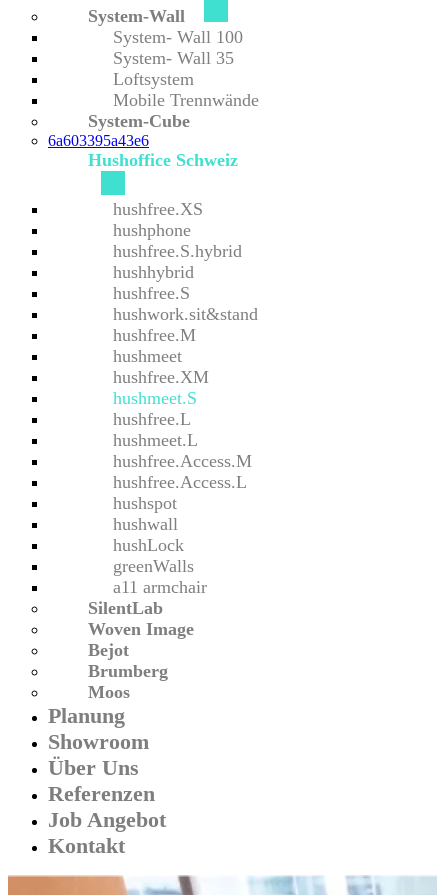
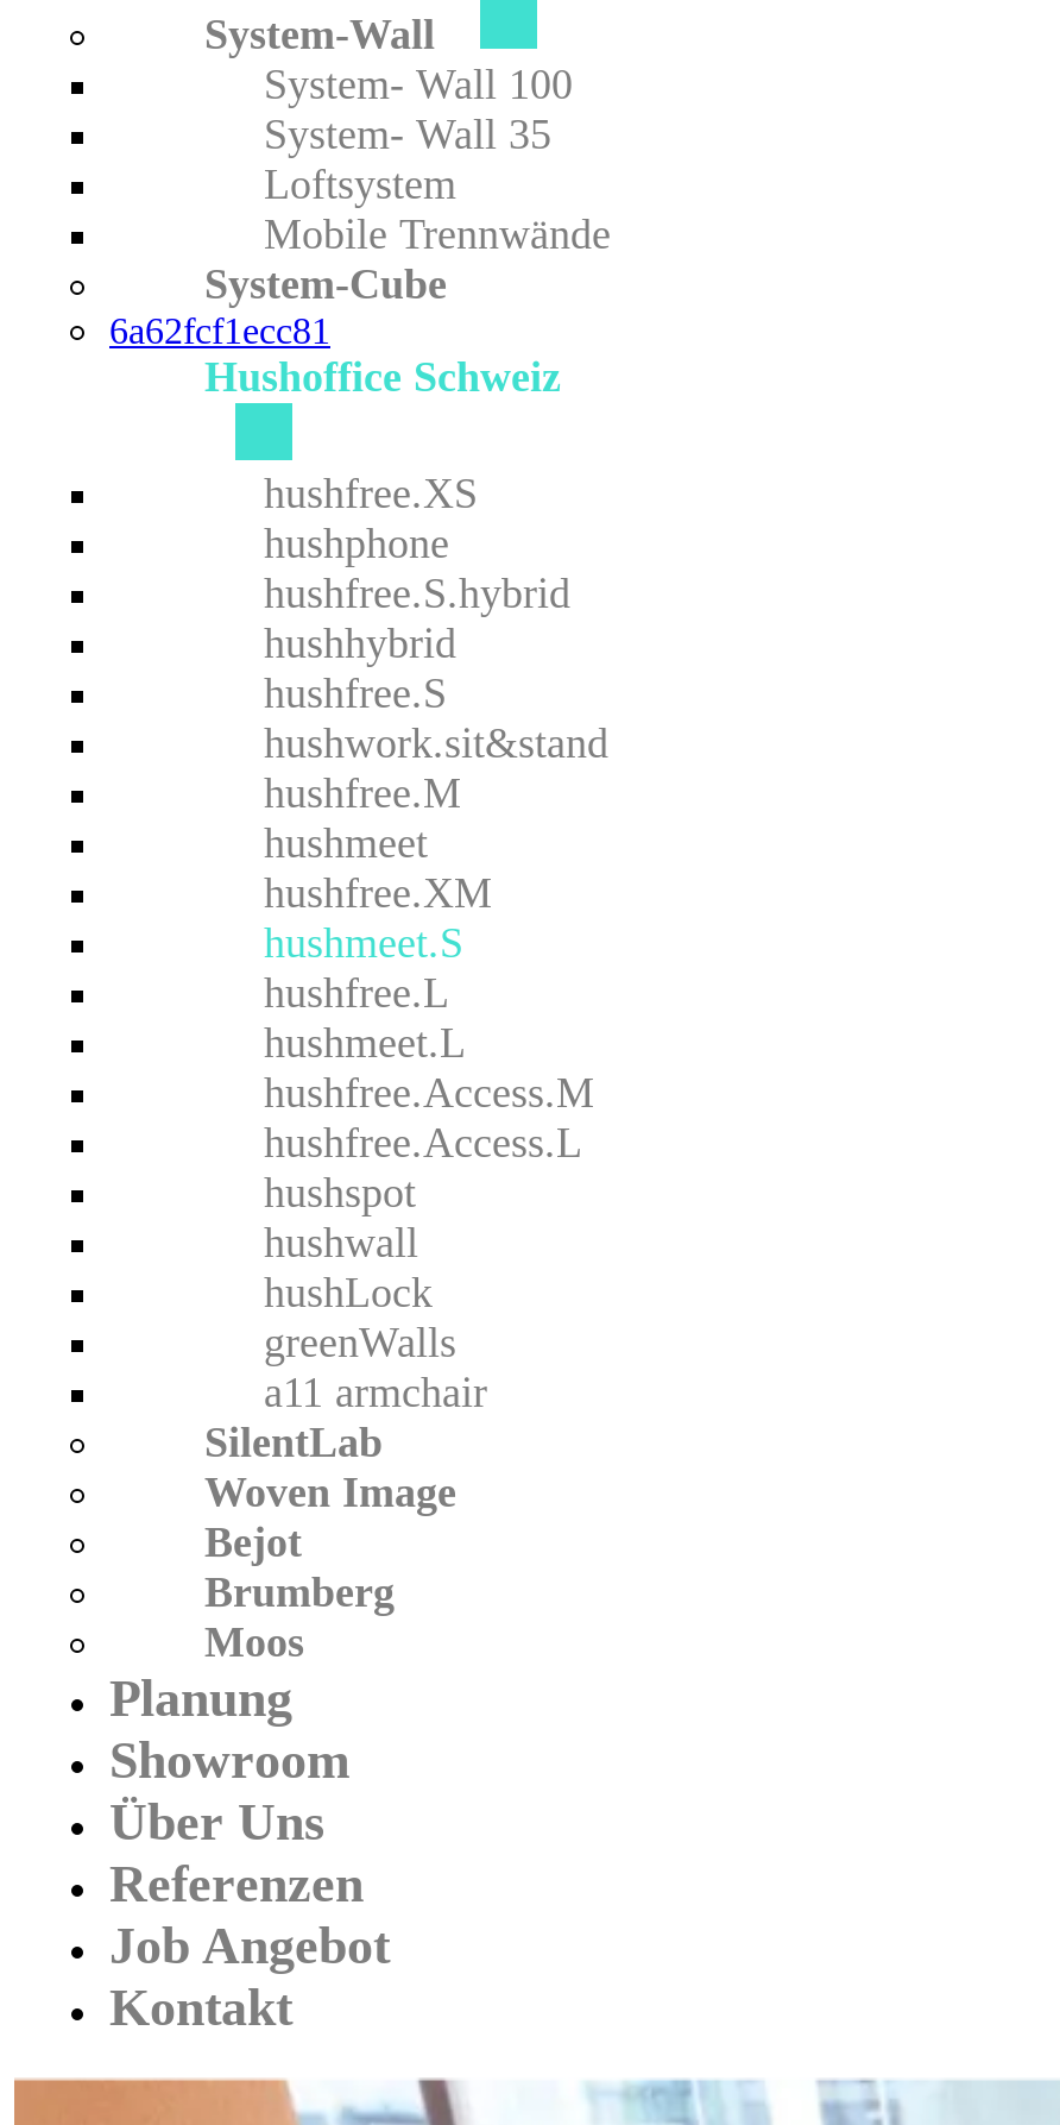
[48,132,149,149] 6a603395a43e6 -> [109,310,330,351] 6a62fcf1ecc81

